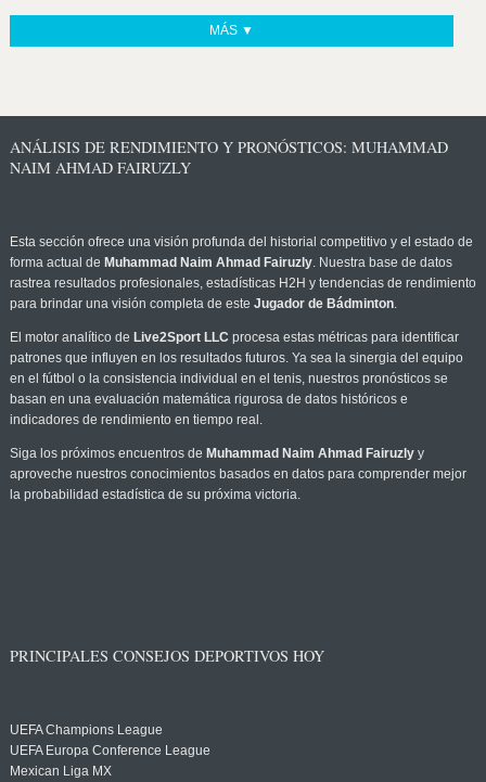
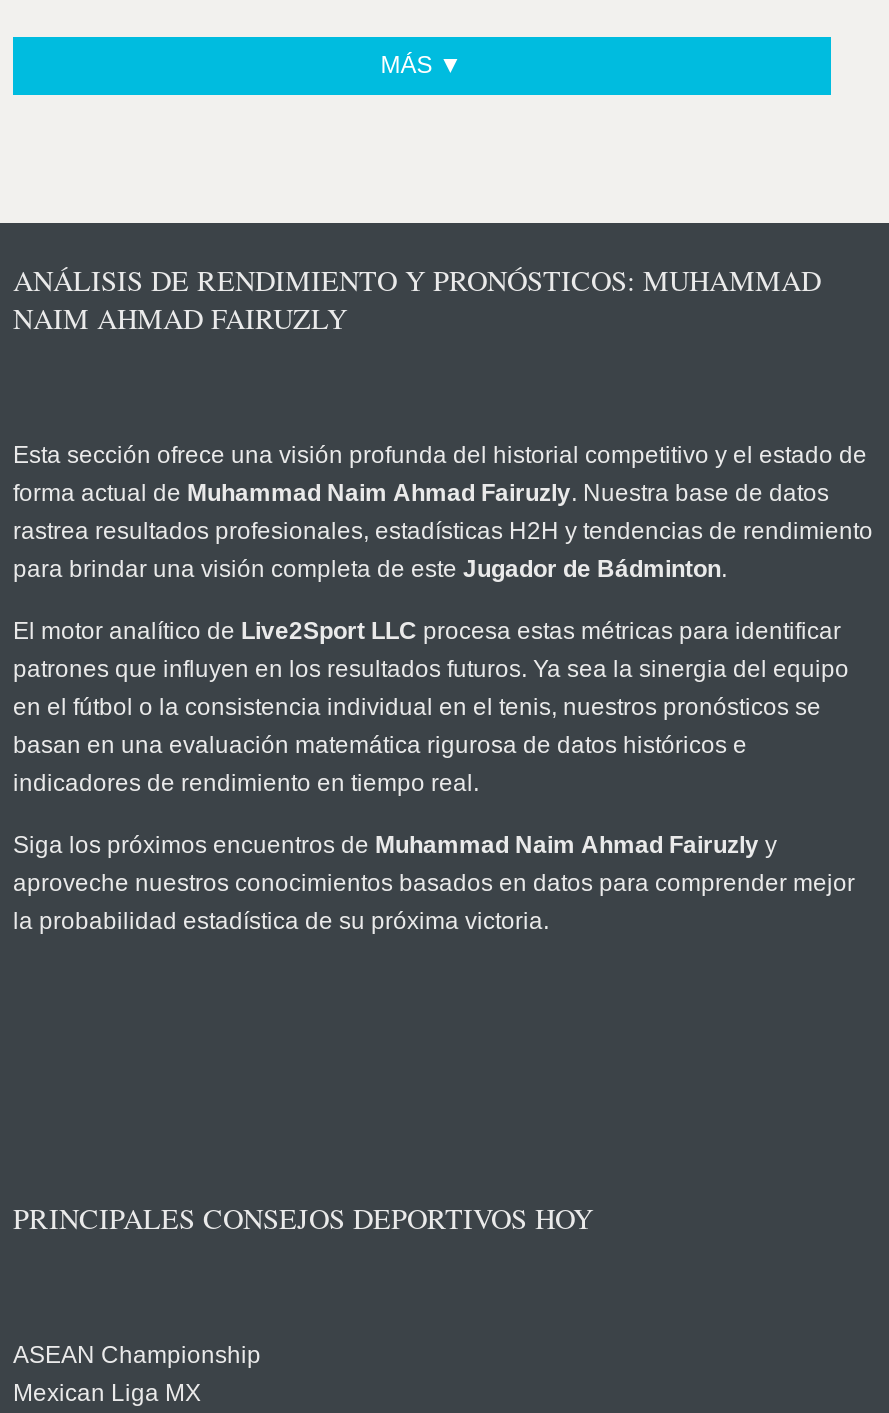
[10,722,210,758] UEFA Champions League | UEFA Europa Conference League -> [13,1341,261,1369] ASEAN Championship

